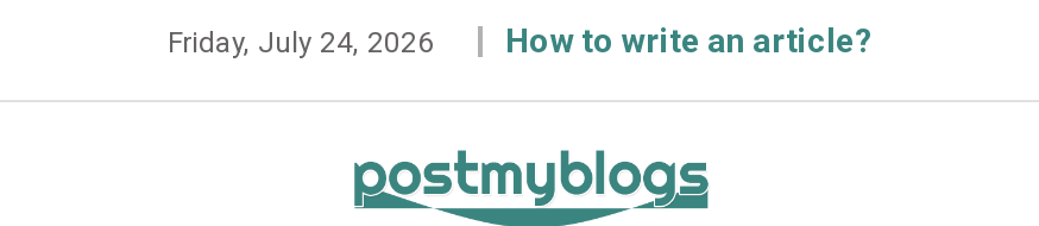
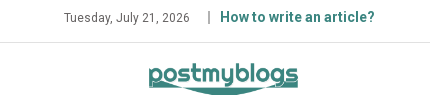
[168,26,434,59] Friday, July 24, 2026 -> [63,11,189,25] Tuesday, July 21, 2026

